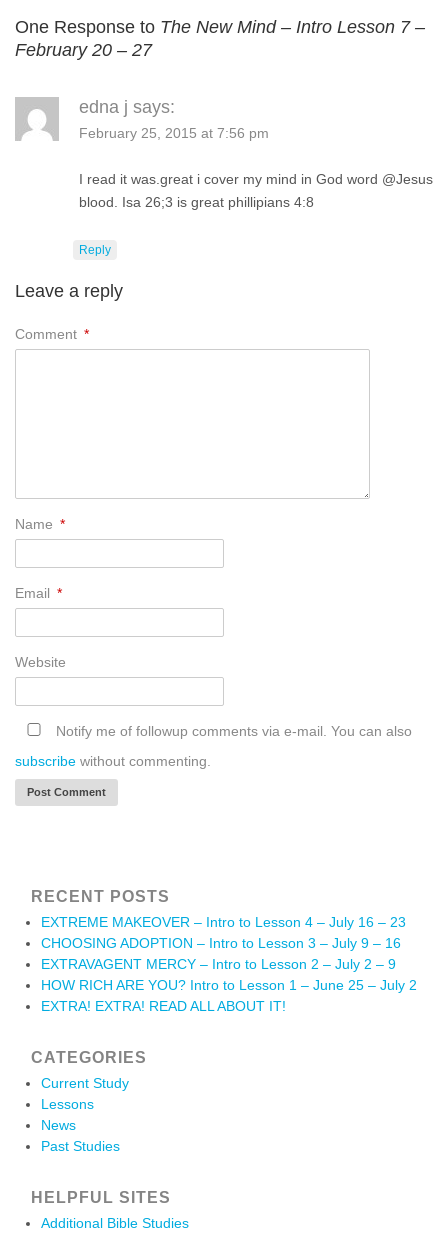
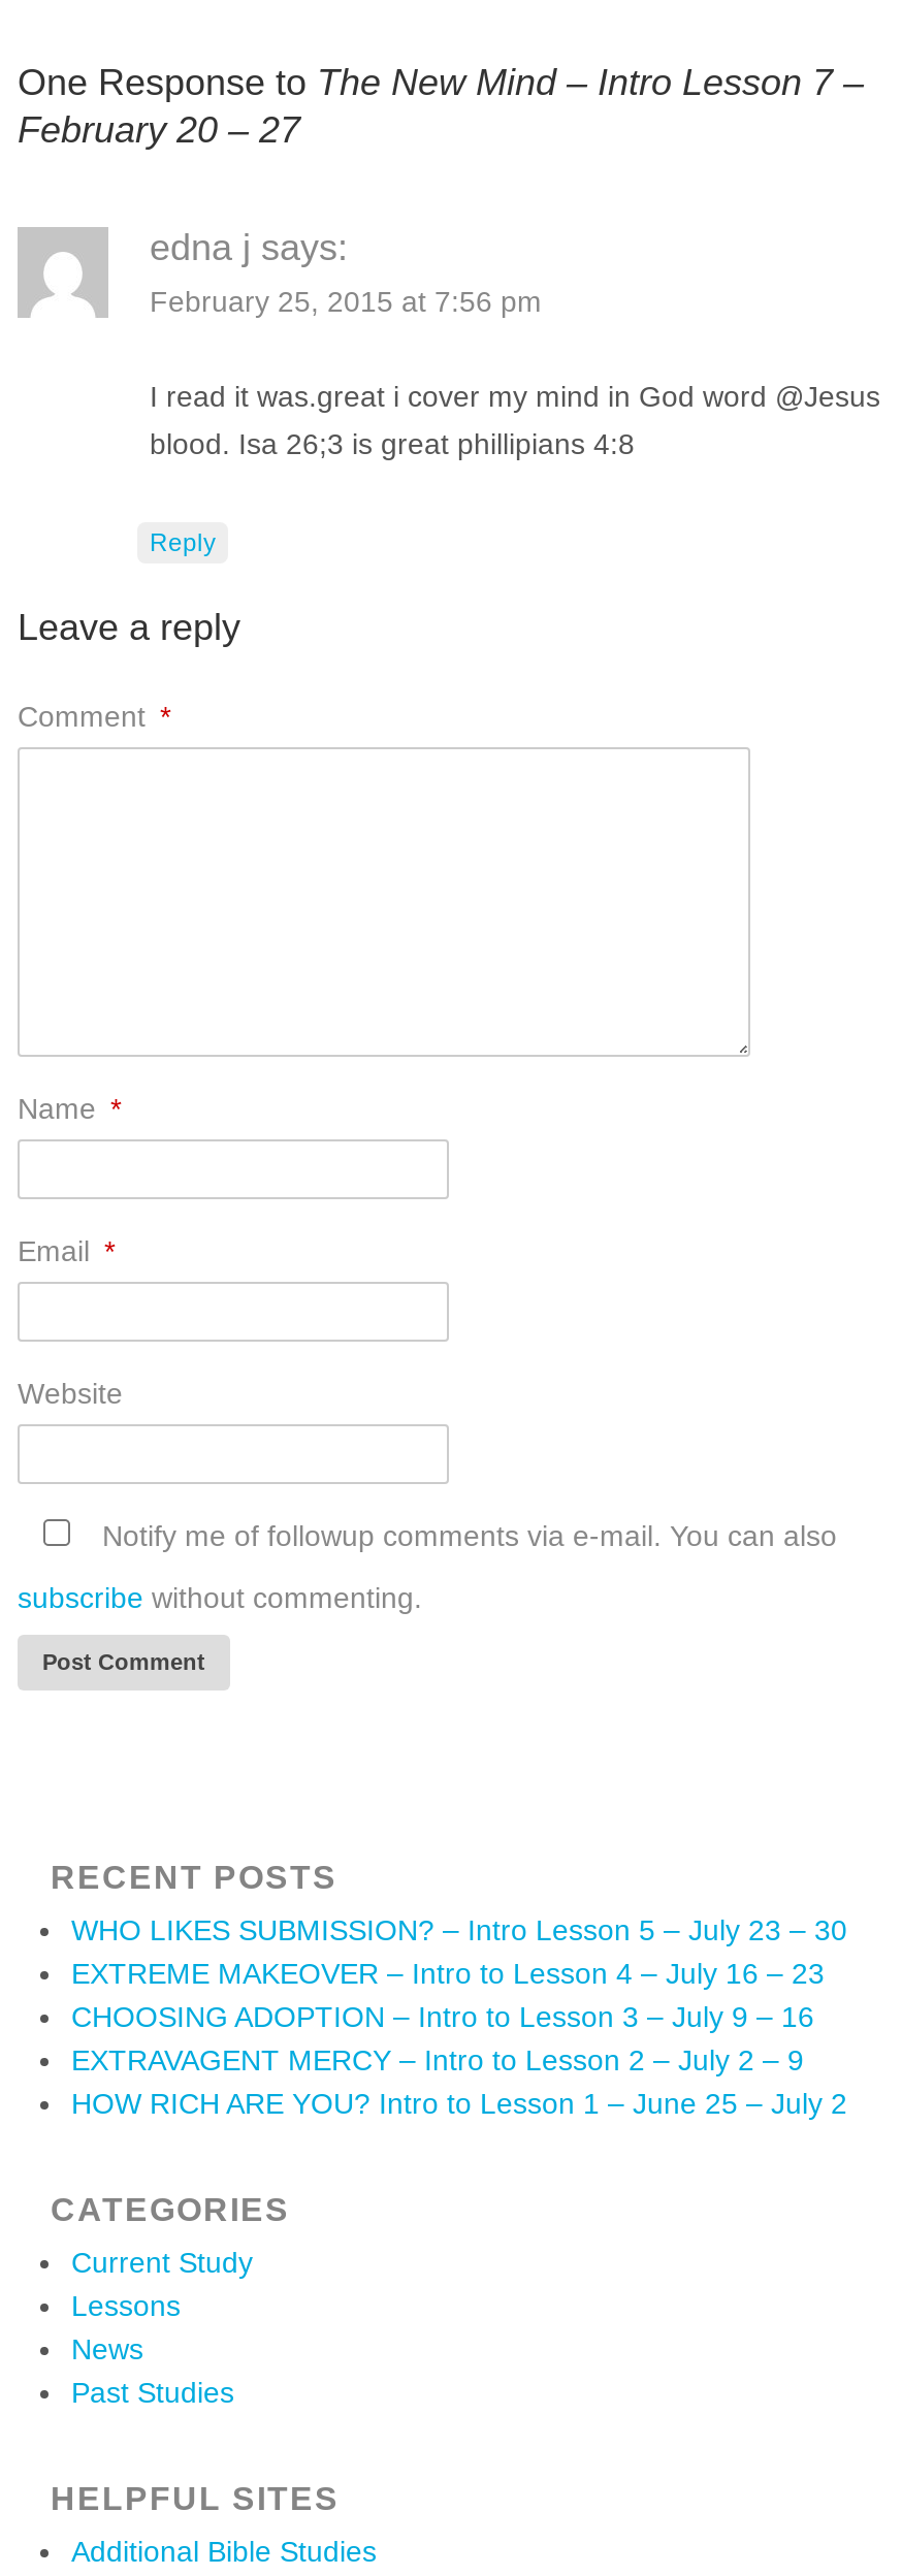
none -> [71,1913,847,1946] WHO LIKES SUBMISSION? – Intro Lesson 5 – July 23 – 30
moved [41,914,417,993] -> [71,1956,847,2119]: EXTREME MAKEOVER – Intro to Lesson 4 – July 16 – 23 | CHOOSING ADOPTION – Intro to Lesson 3 – July 9 – 16 | EXTRAVAGENT MERCY – Intro to Lesson 2 – July 2 – 9 | HOW RICH ARE YOU? Intro to Lesson 1 – June 25 – July 2
[41,998,286,1014] EXTRA! EXTRA! READ ALL ABOUT IT! -> none

